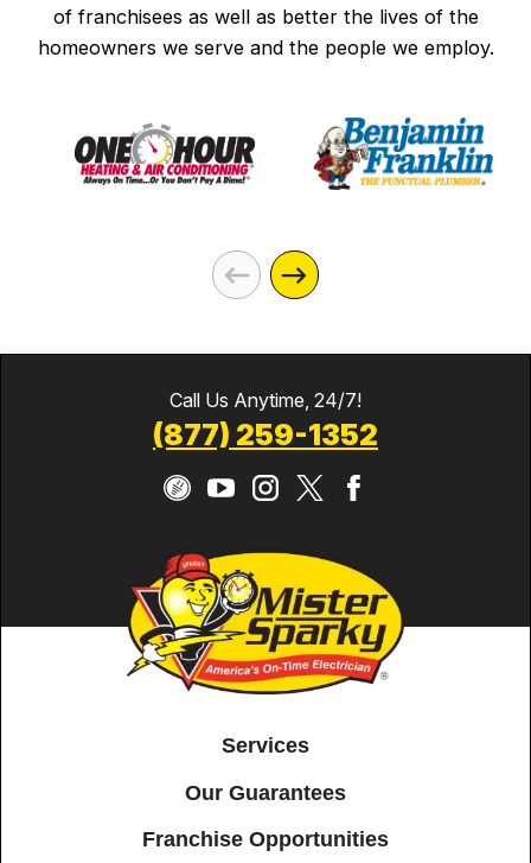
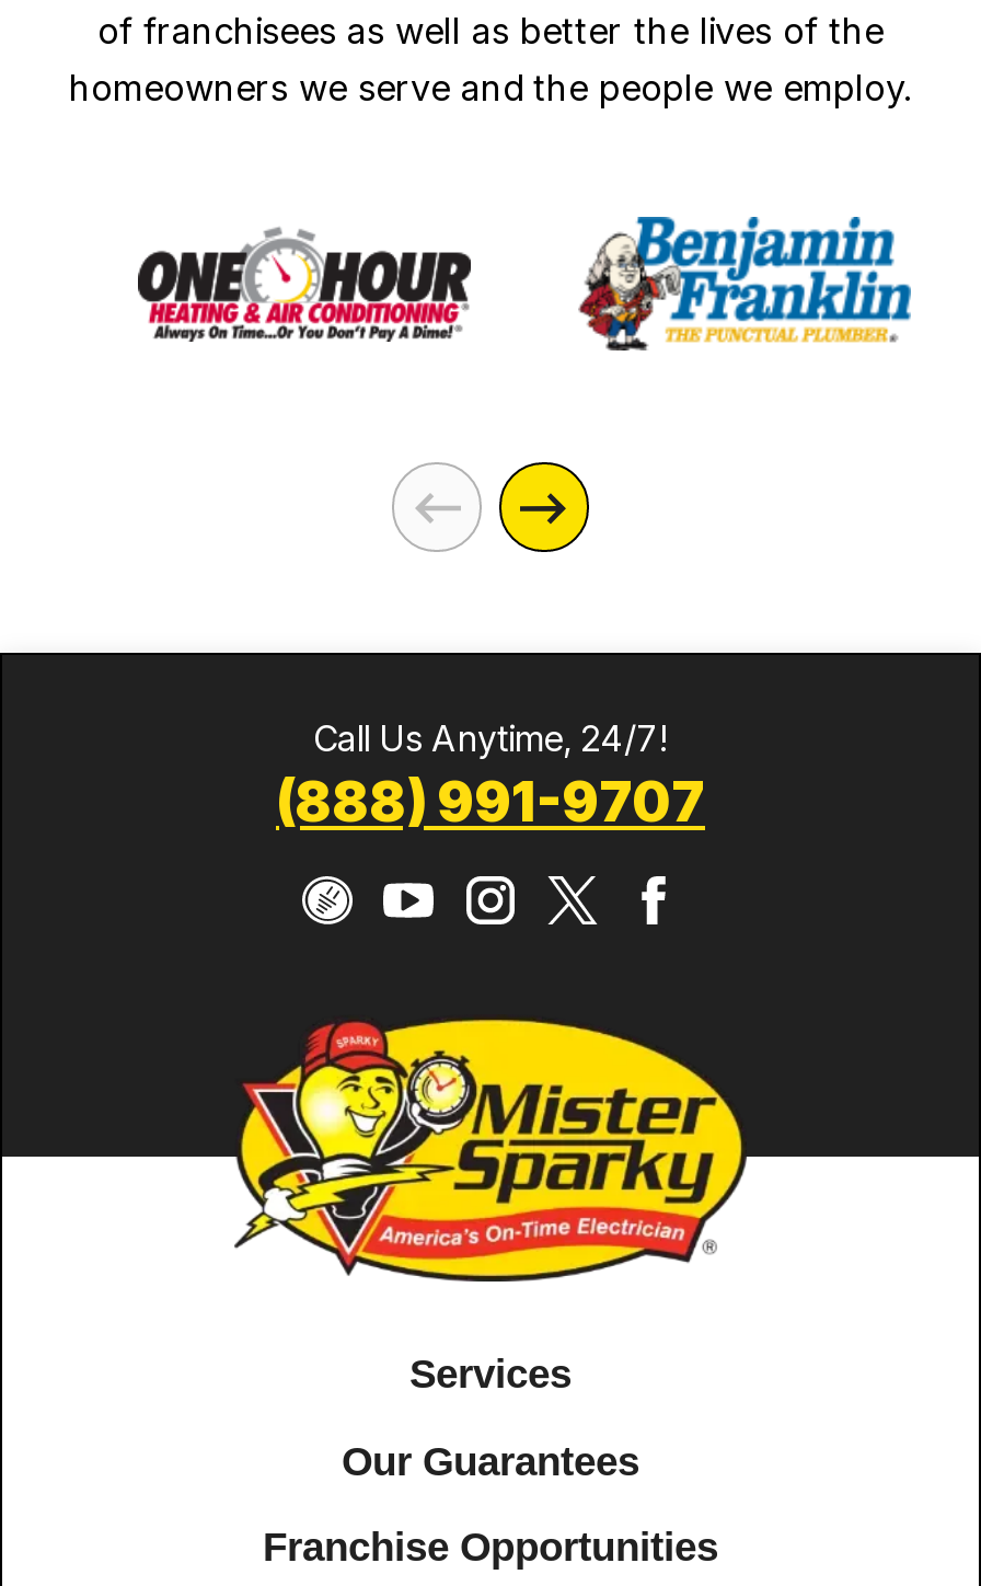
[153,417,378,453] (877) 259-1352 -> [276,770,705,835] (888) 991-9707

